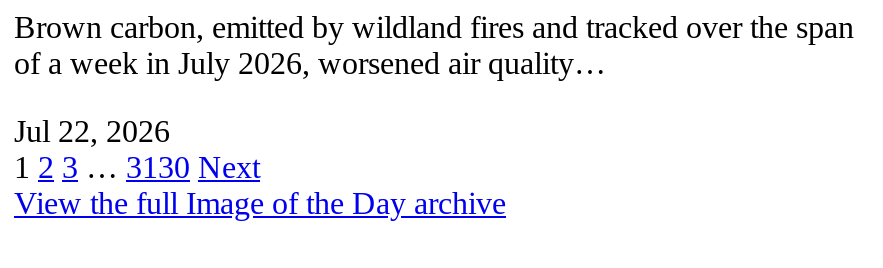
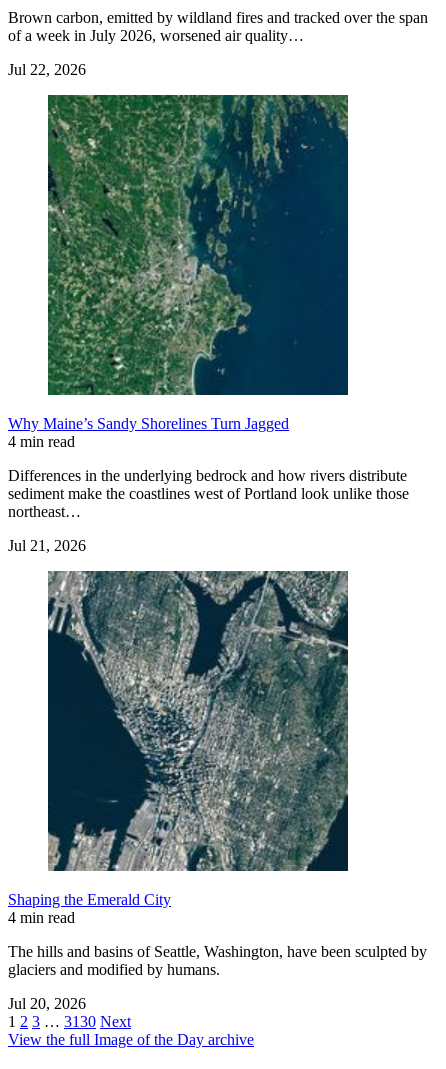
none -> [8,94,409,554] [image] | Why Maine’s Sandy Shorelines Turn Jagged | 4 min read | Differences in the underlying bedrock and how rivers distribute | sediment make the coastlines west of Portland look unlike those | northeast… | Jul 21, 2026
none -> [8,570,427,1012] [image] | Shaping the Emerald City | 4 min read | The hills and basins of Seattle, Washington, have been sculpted by | glaciers and modified by humans. | Jul 20, 2026

